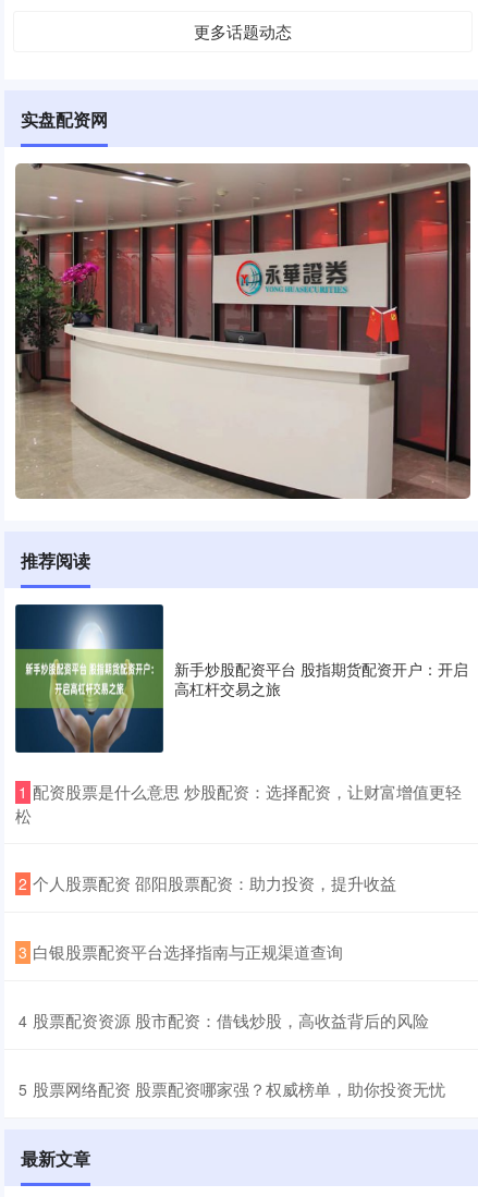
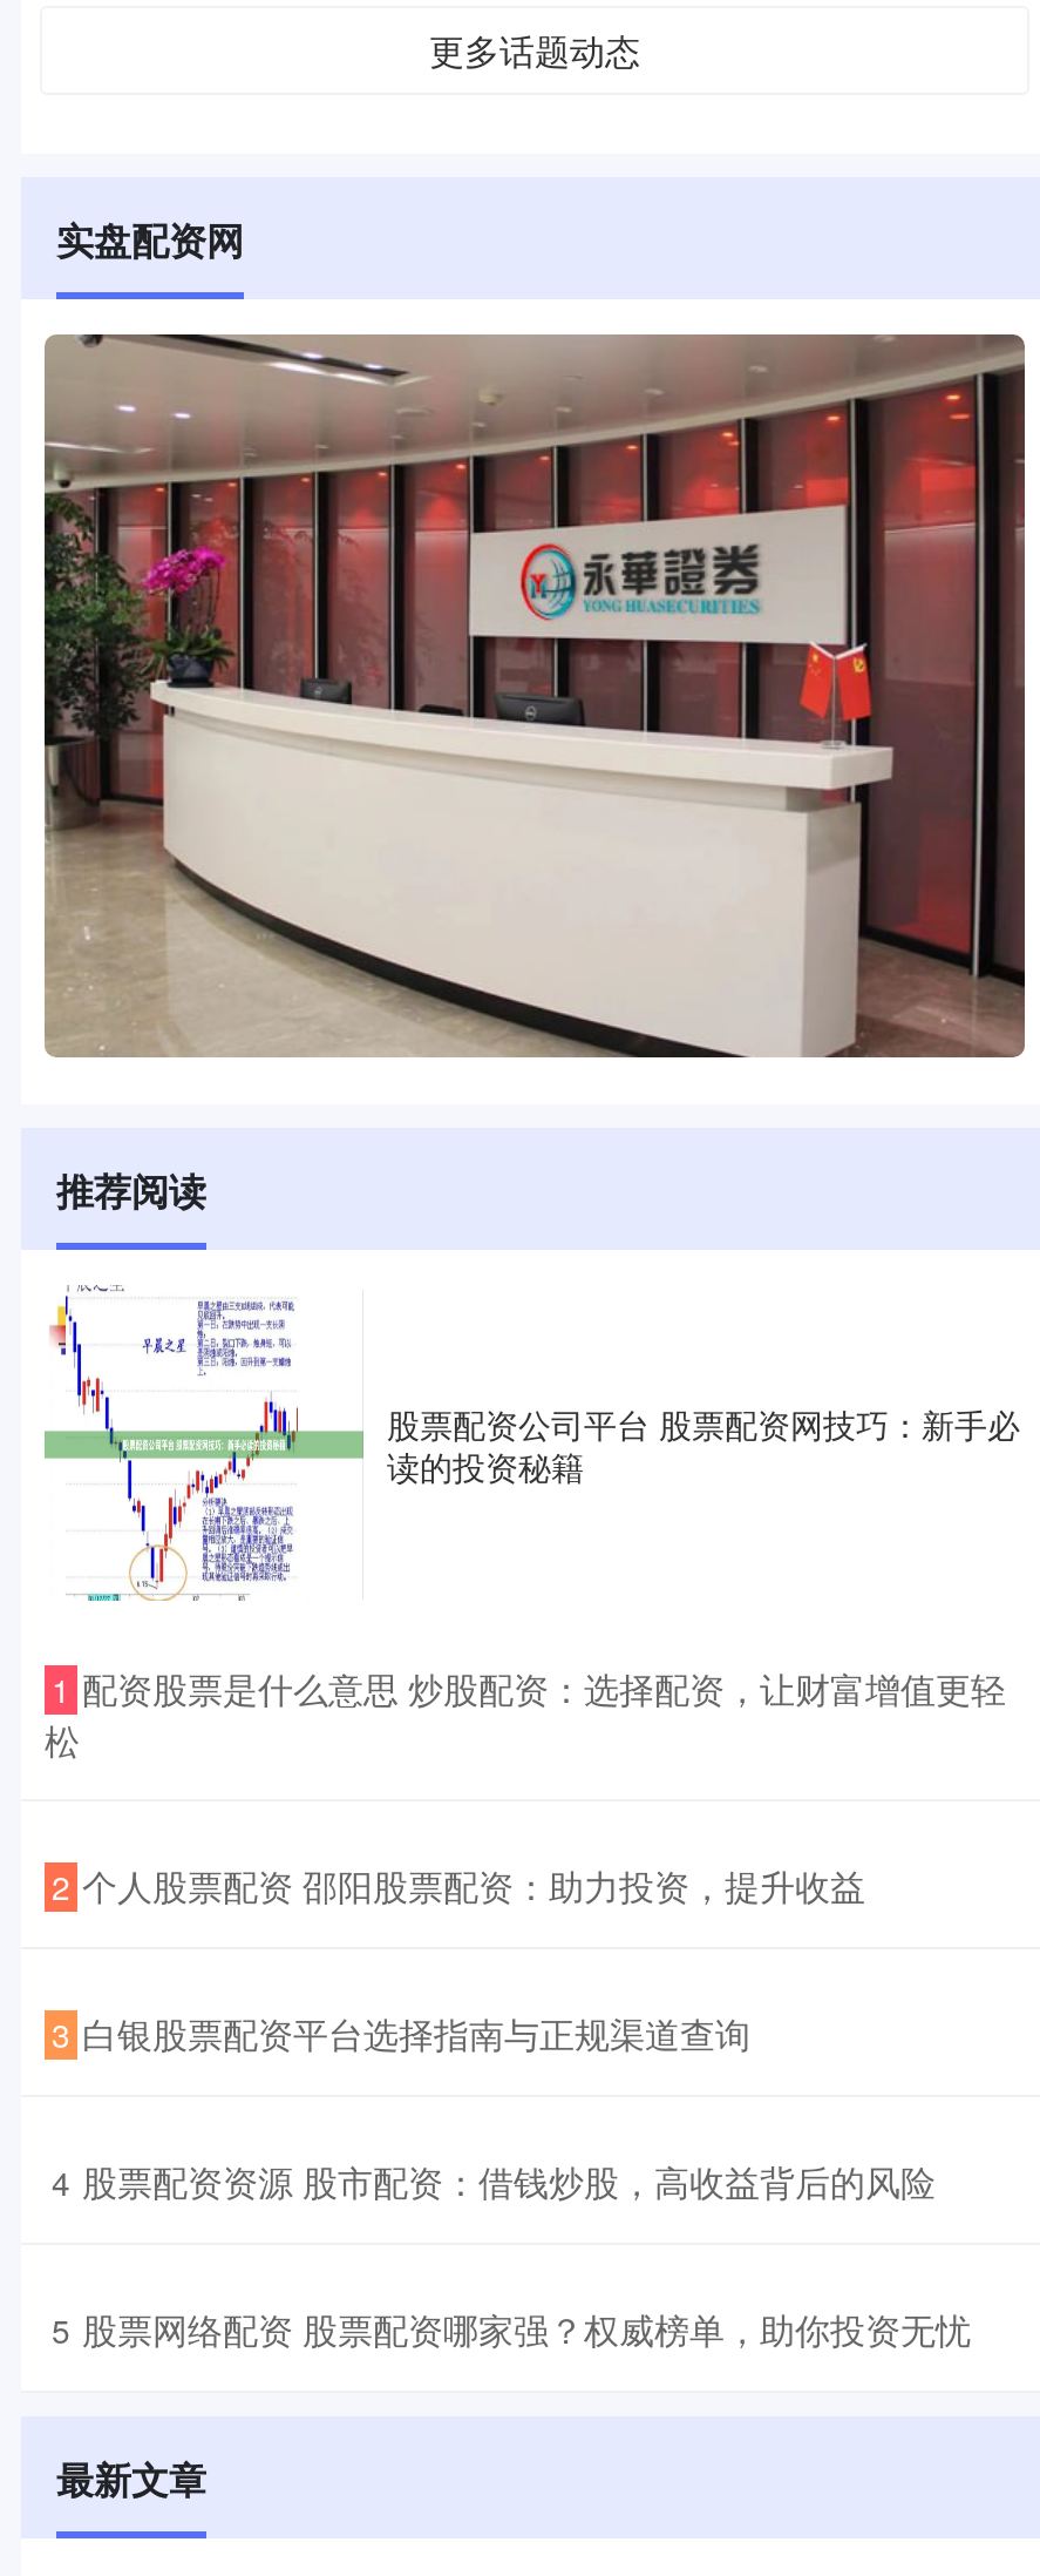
[14,603,468,754] [image] | 新手炒股配资平台 股指期货配资开户：开启 | 高杠杆交易之旅 -> [45,1285,1020,1604] [image] | 股票配资公司平台 股票配资网技巧：新手必 | 读的投资秘籍

